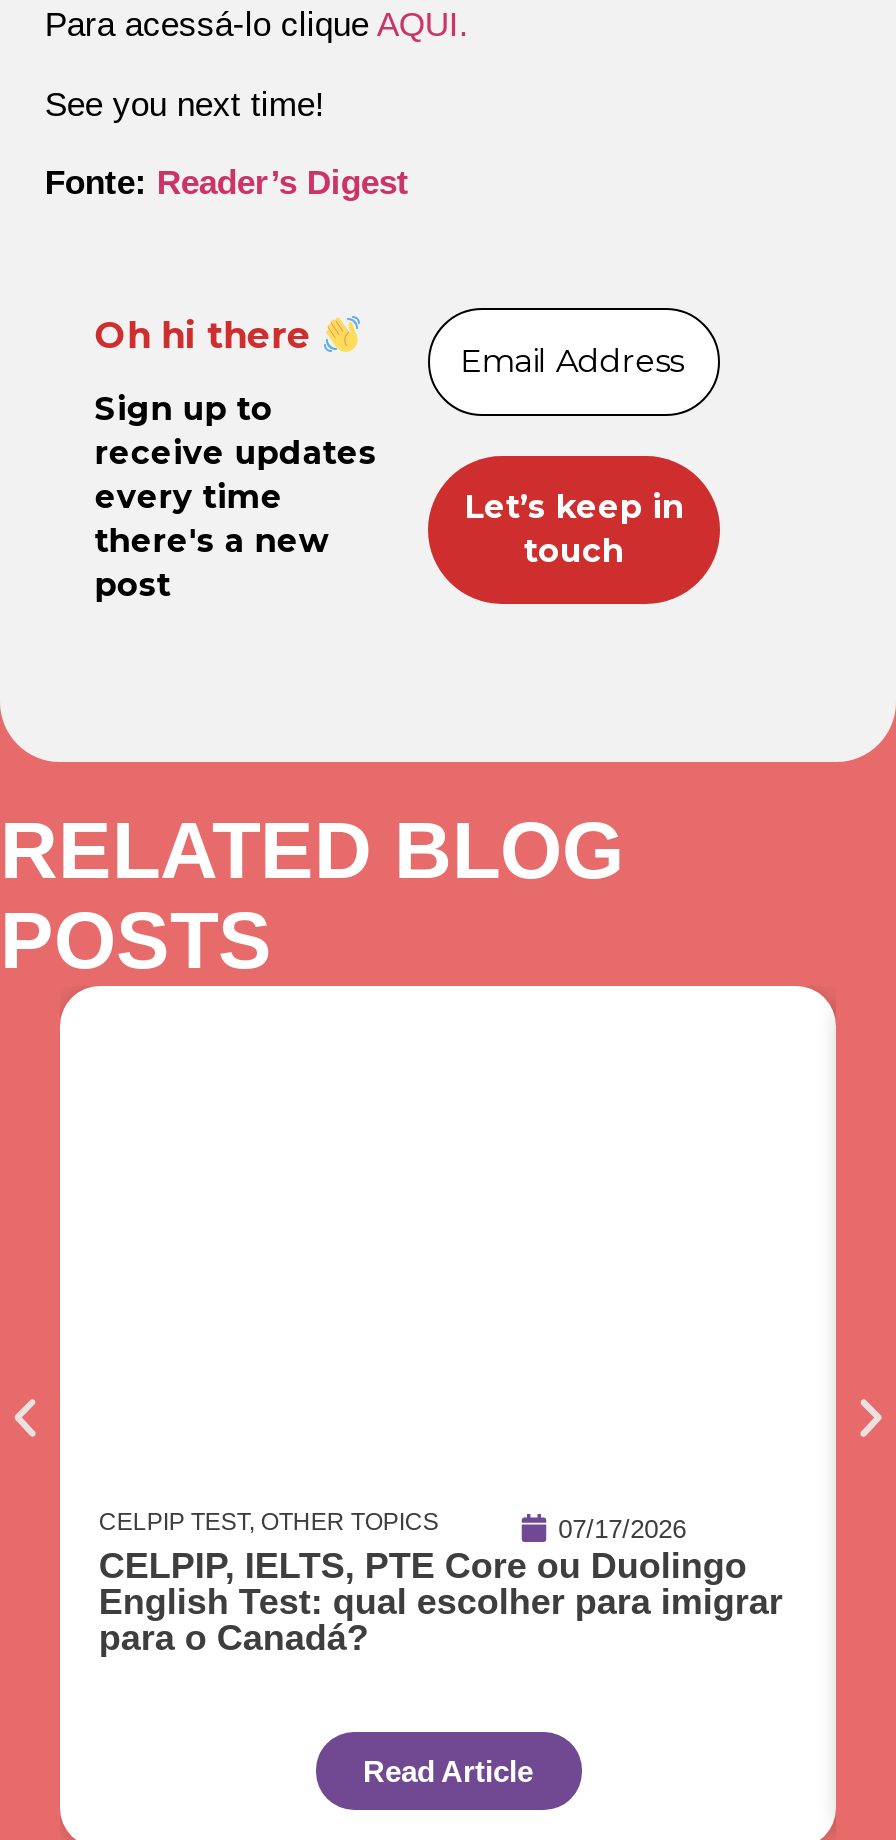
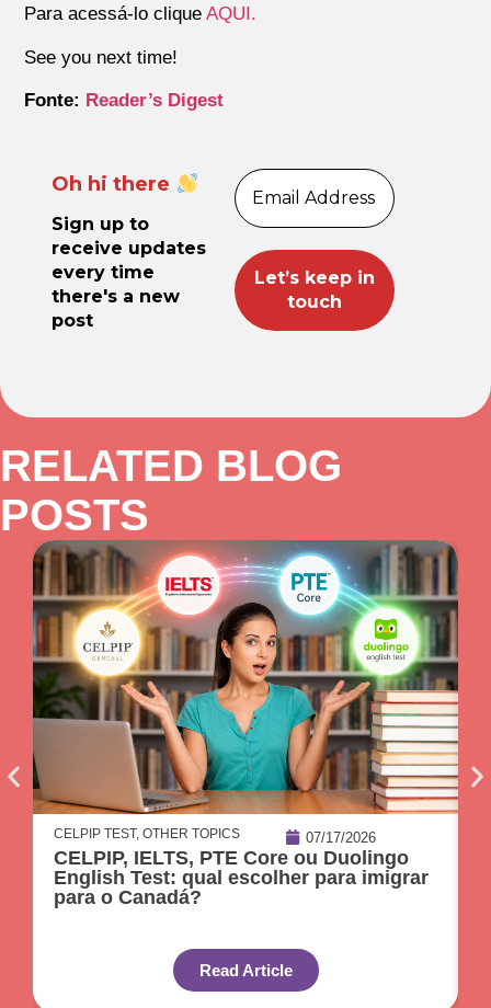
none -> [32,539,459,815] [image]

